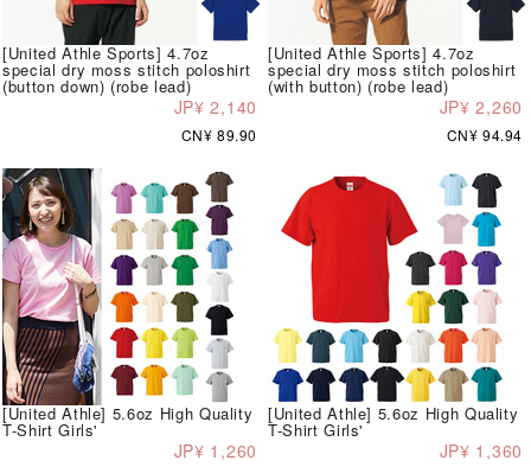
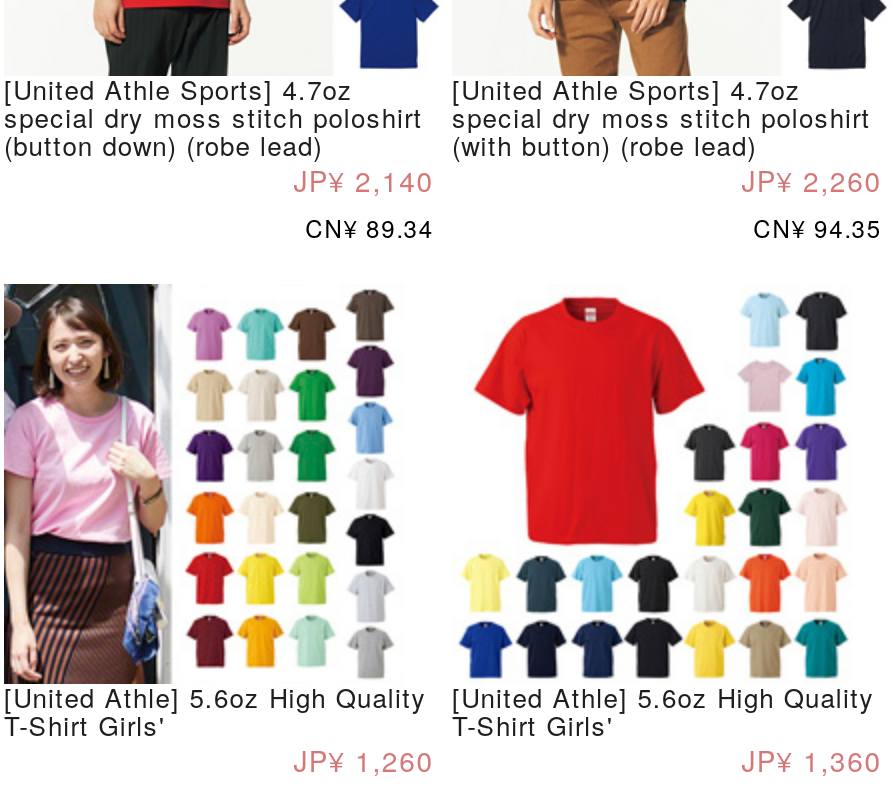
[181,125,257,145] CN¥ 89.90 -> [305,211,434,245] CN¥ 89.34
[446,125,523,145] CN¥ 94.94 -> [753,211,882,245] CN¥ 94.35

